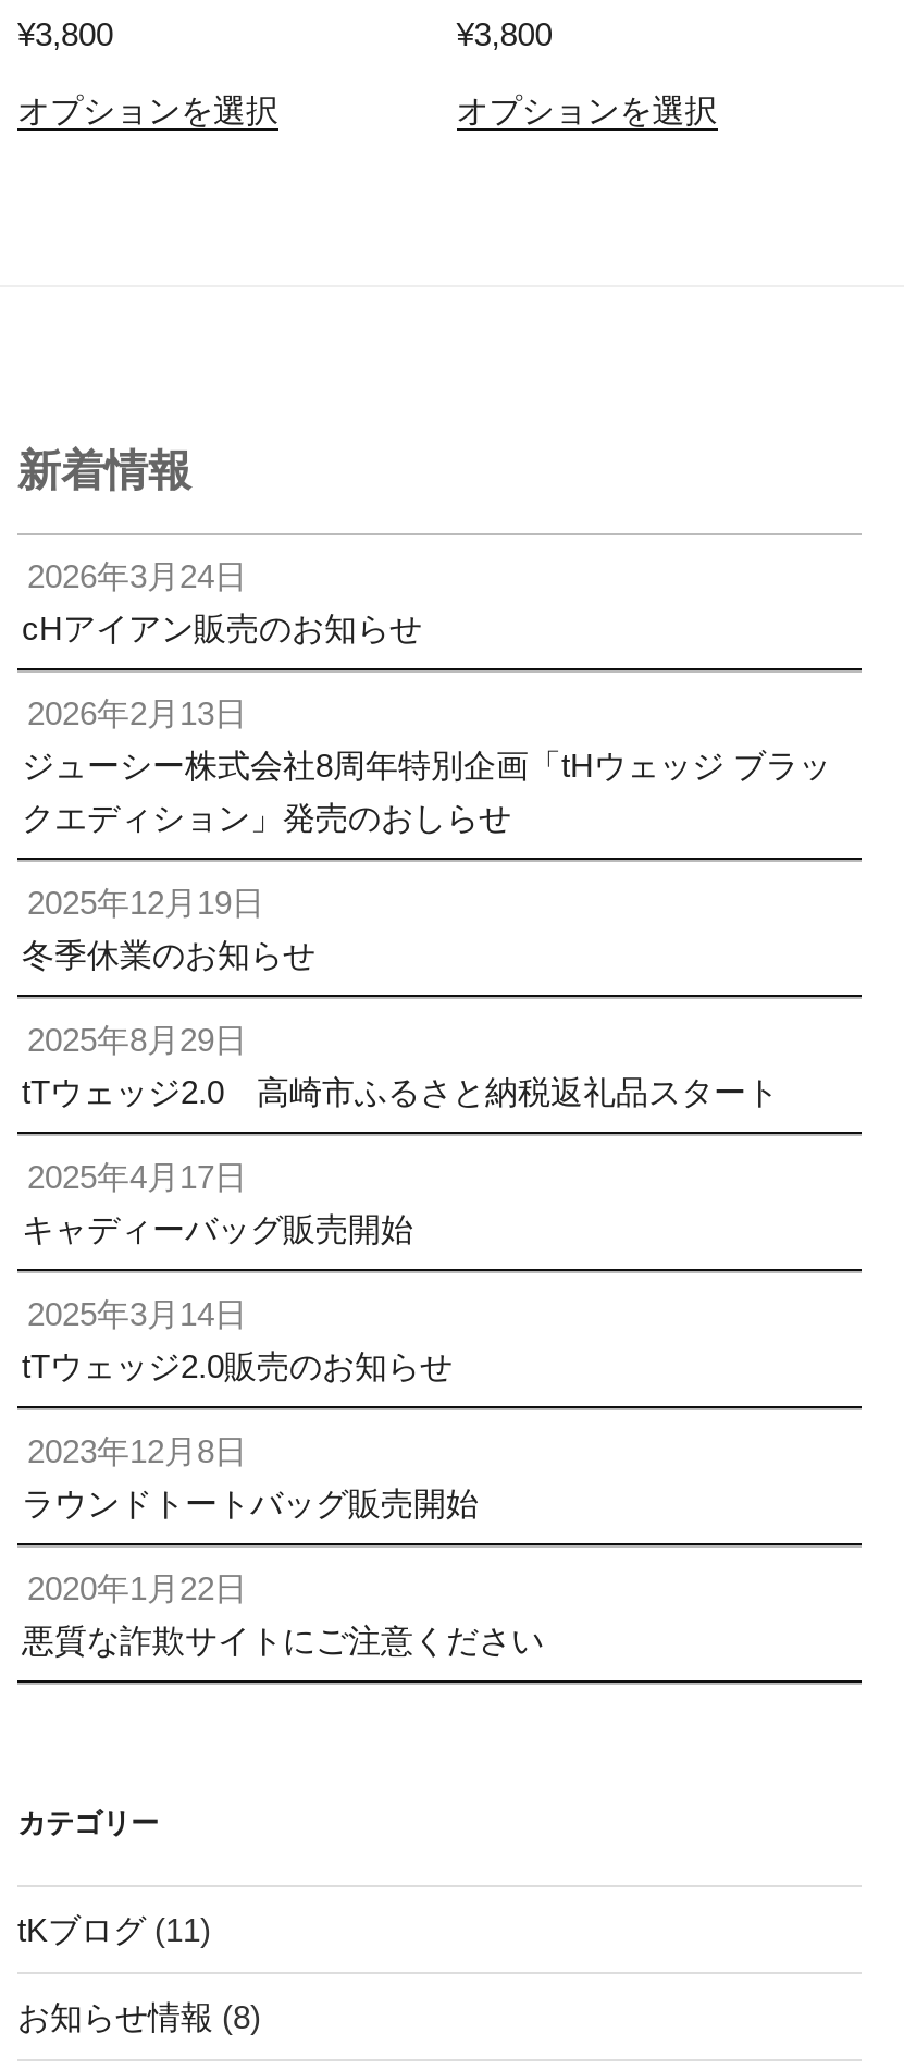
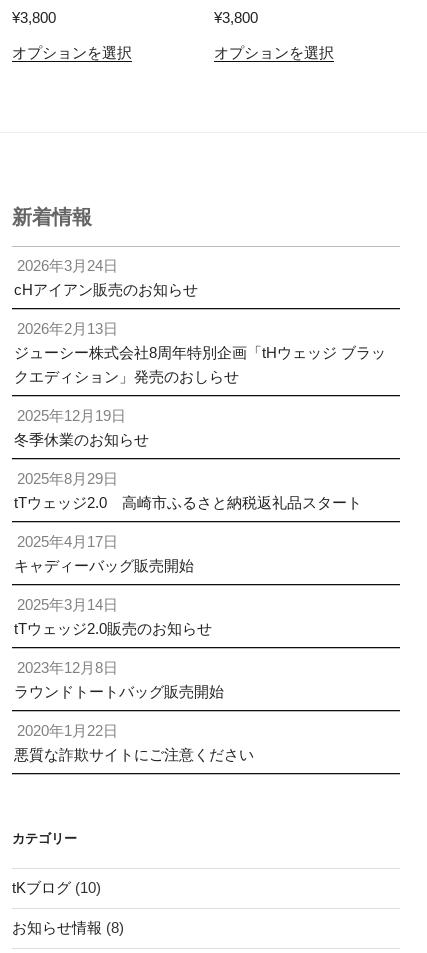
[17,1911,211,1948] tKブログ(11) -> [12,879,101,896] tKブログ(10)

